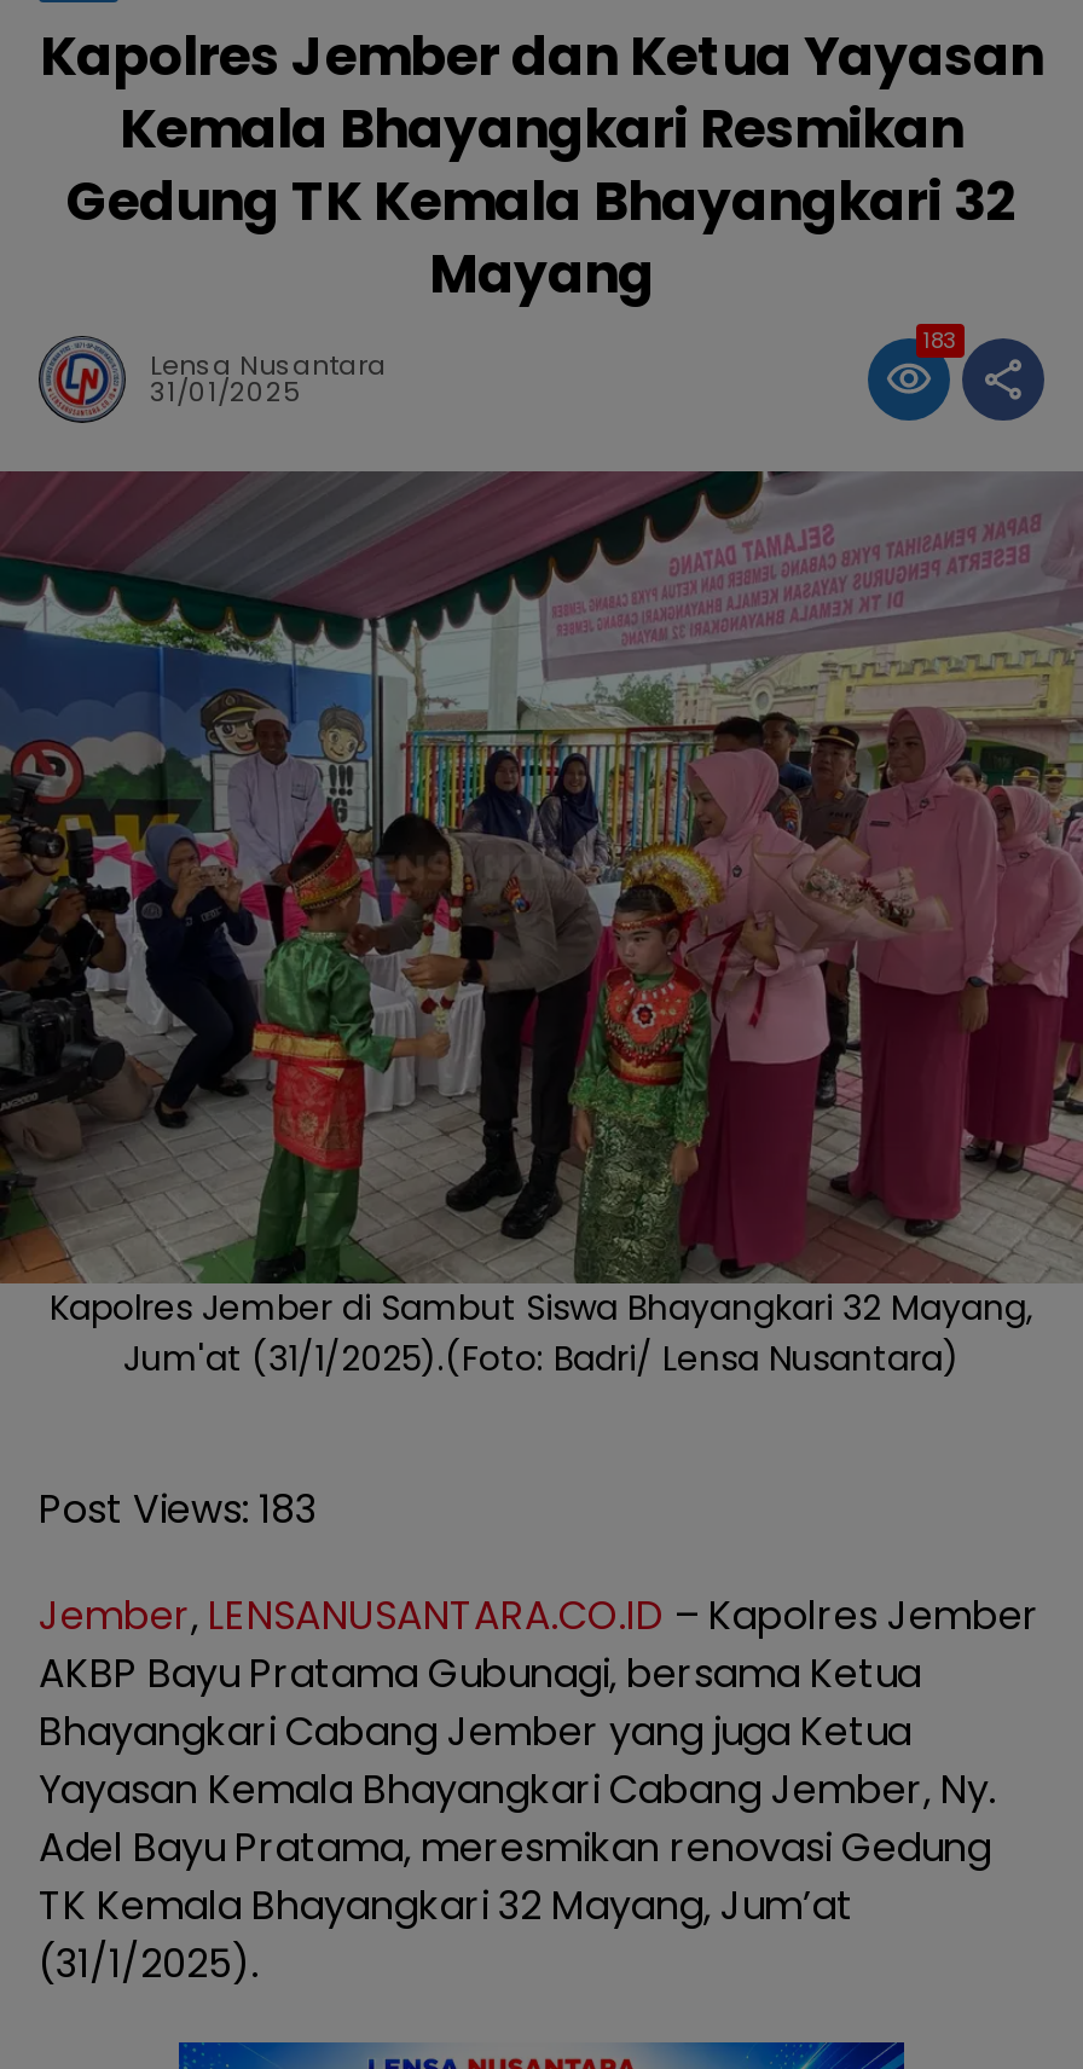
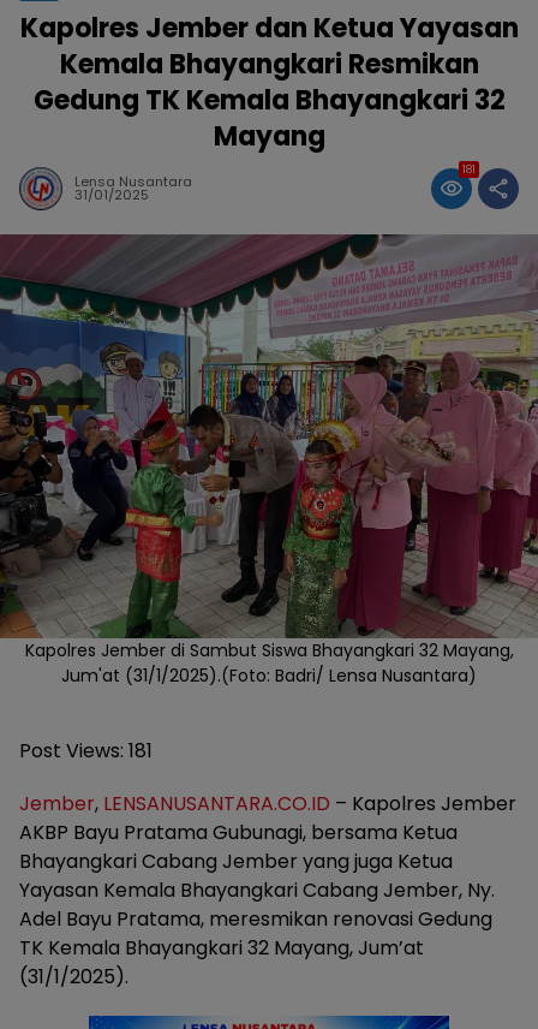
[923,326,957,355] 183 -> [462,162,476,177] 181
[39,1482,317,1537] Post Views: 183 -> [19,737,153,765] Post Views: 181

